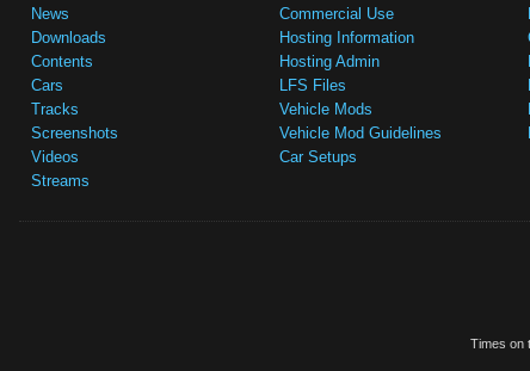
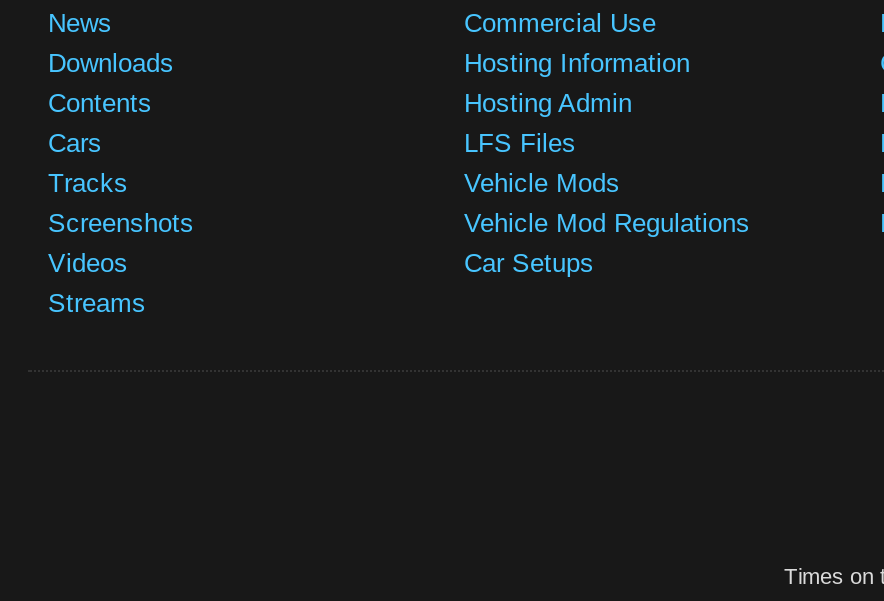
[279,124,442,142] Vehicle Mod Guidelines -> [464,208,750,238] Vehicle Mod Regulations

